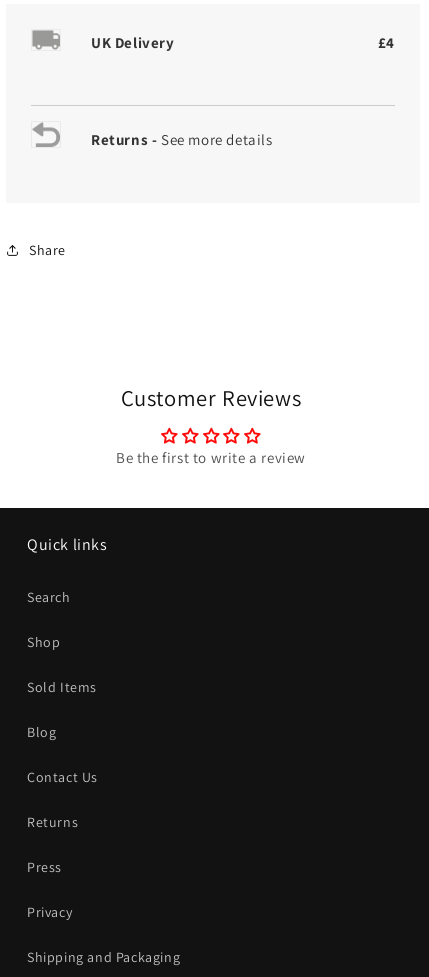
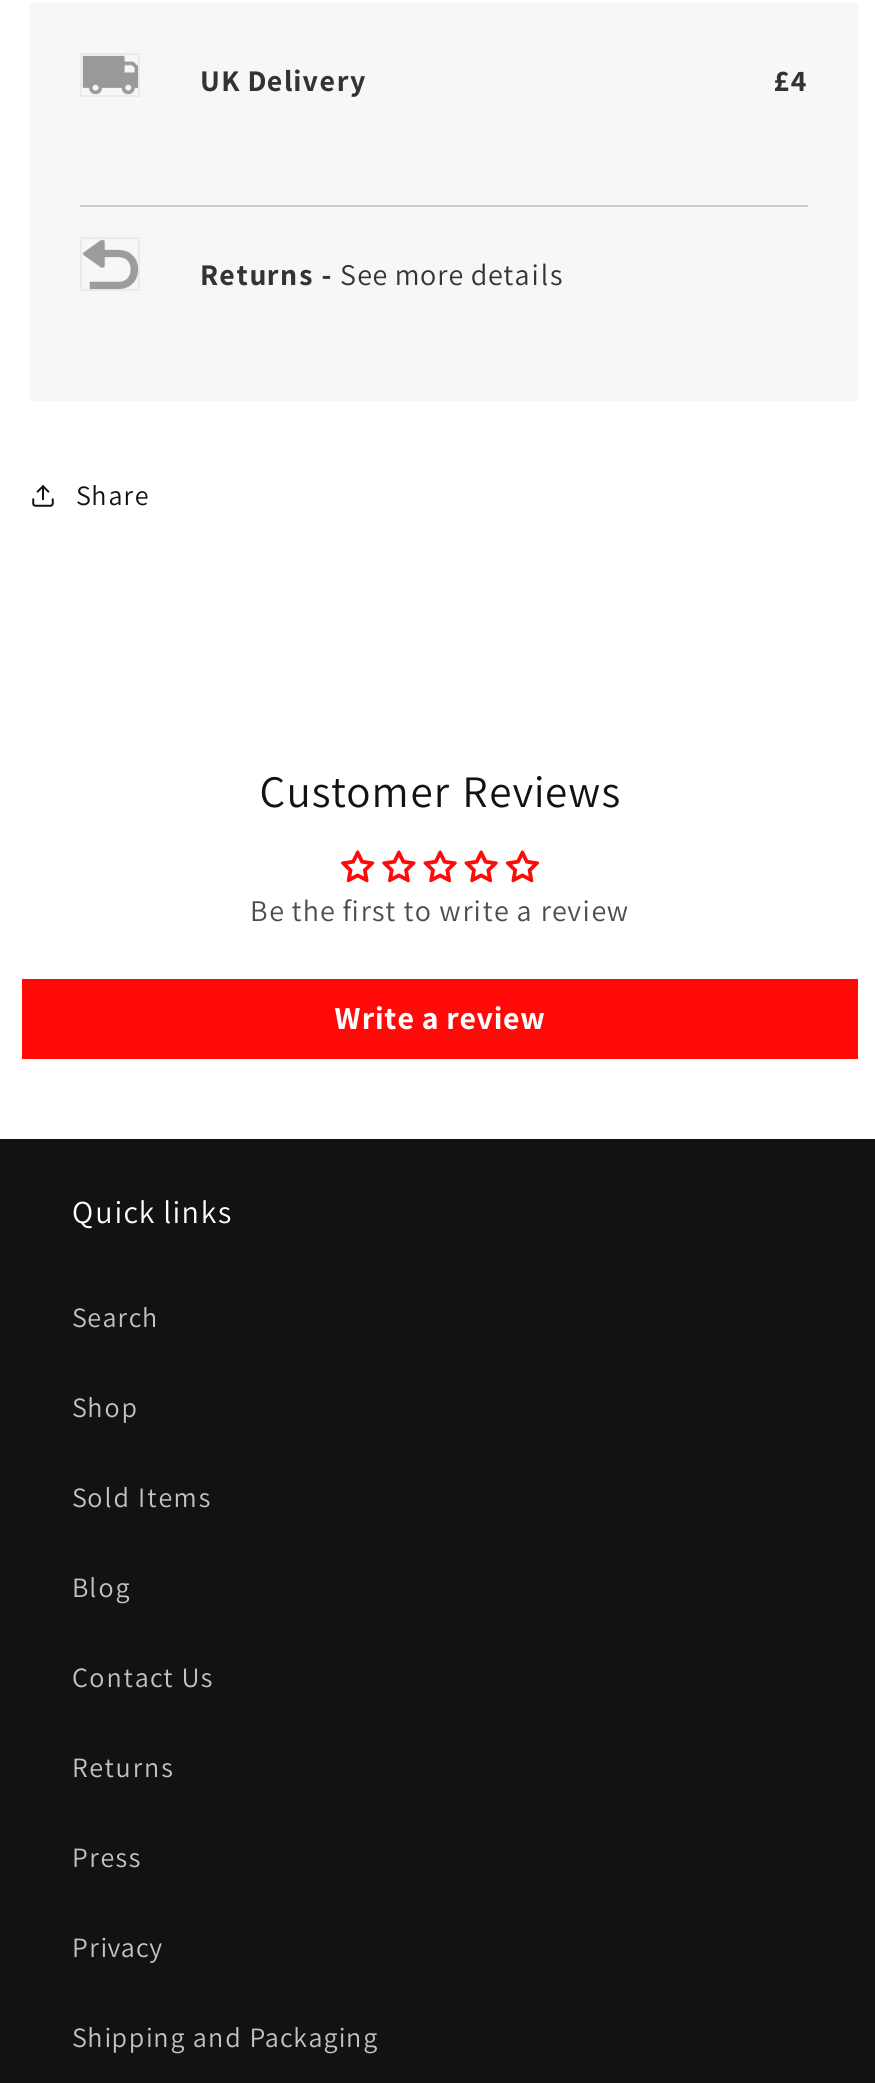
none -> [335,997,545,1039] Write a review

